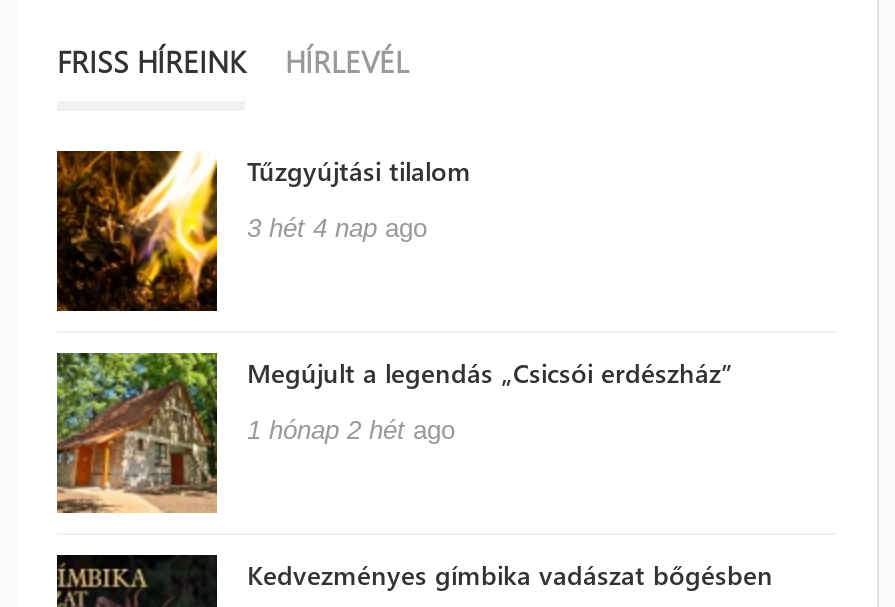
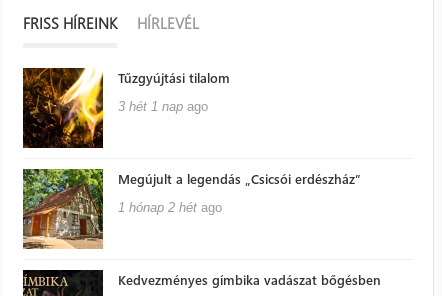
[247,212,427,242] 3 hét 4 nap ago -> [118,99,208,114] 3 hét 1 nap ago

